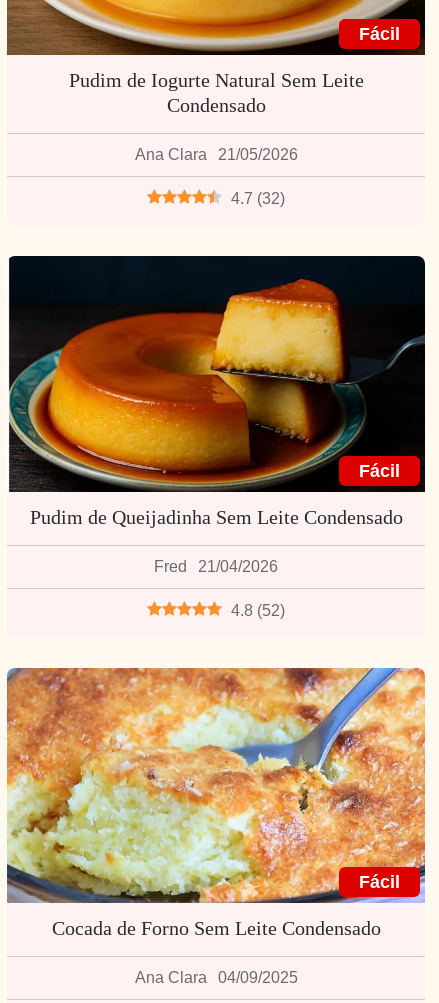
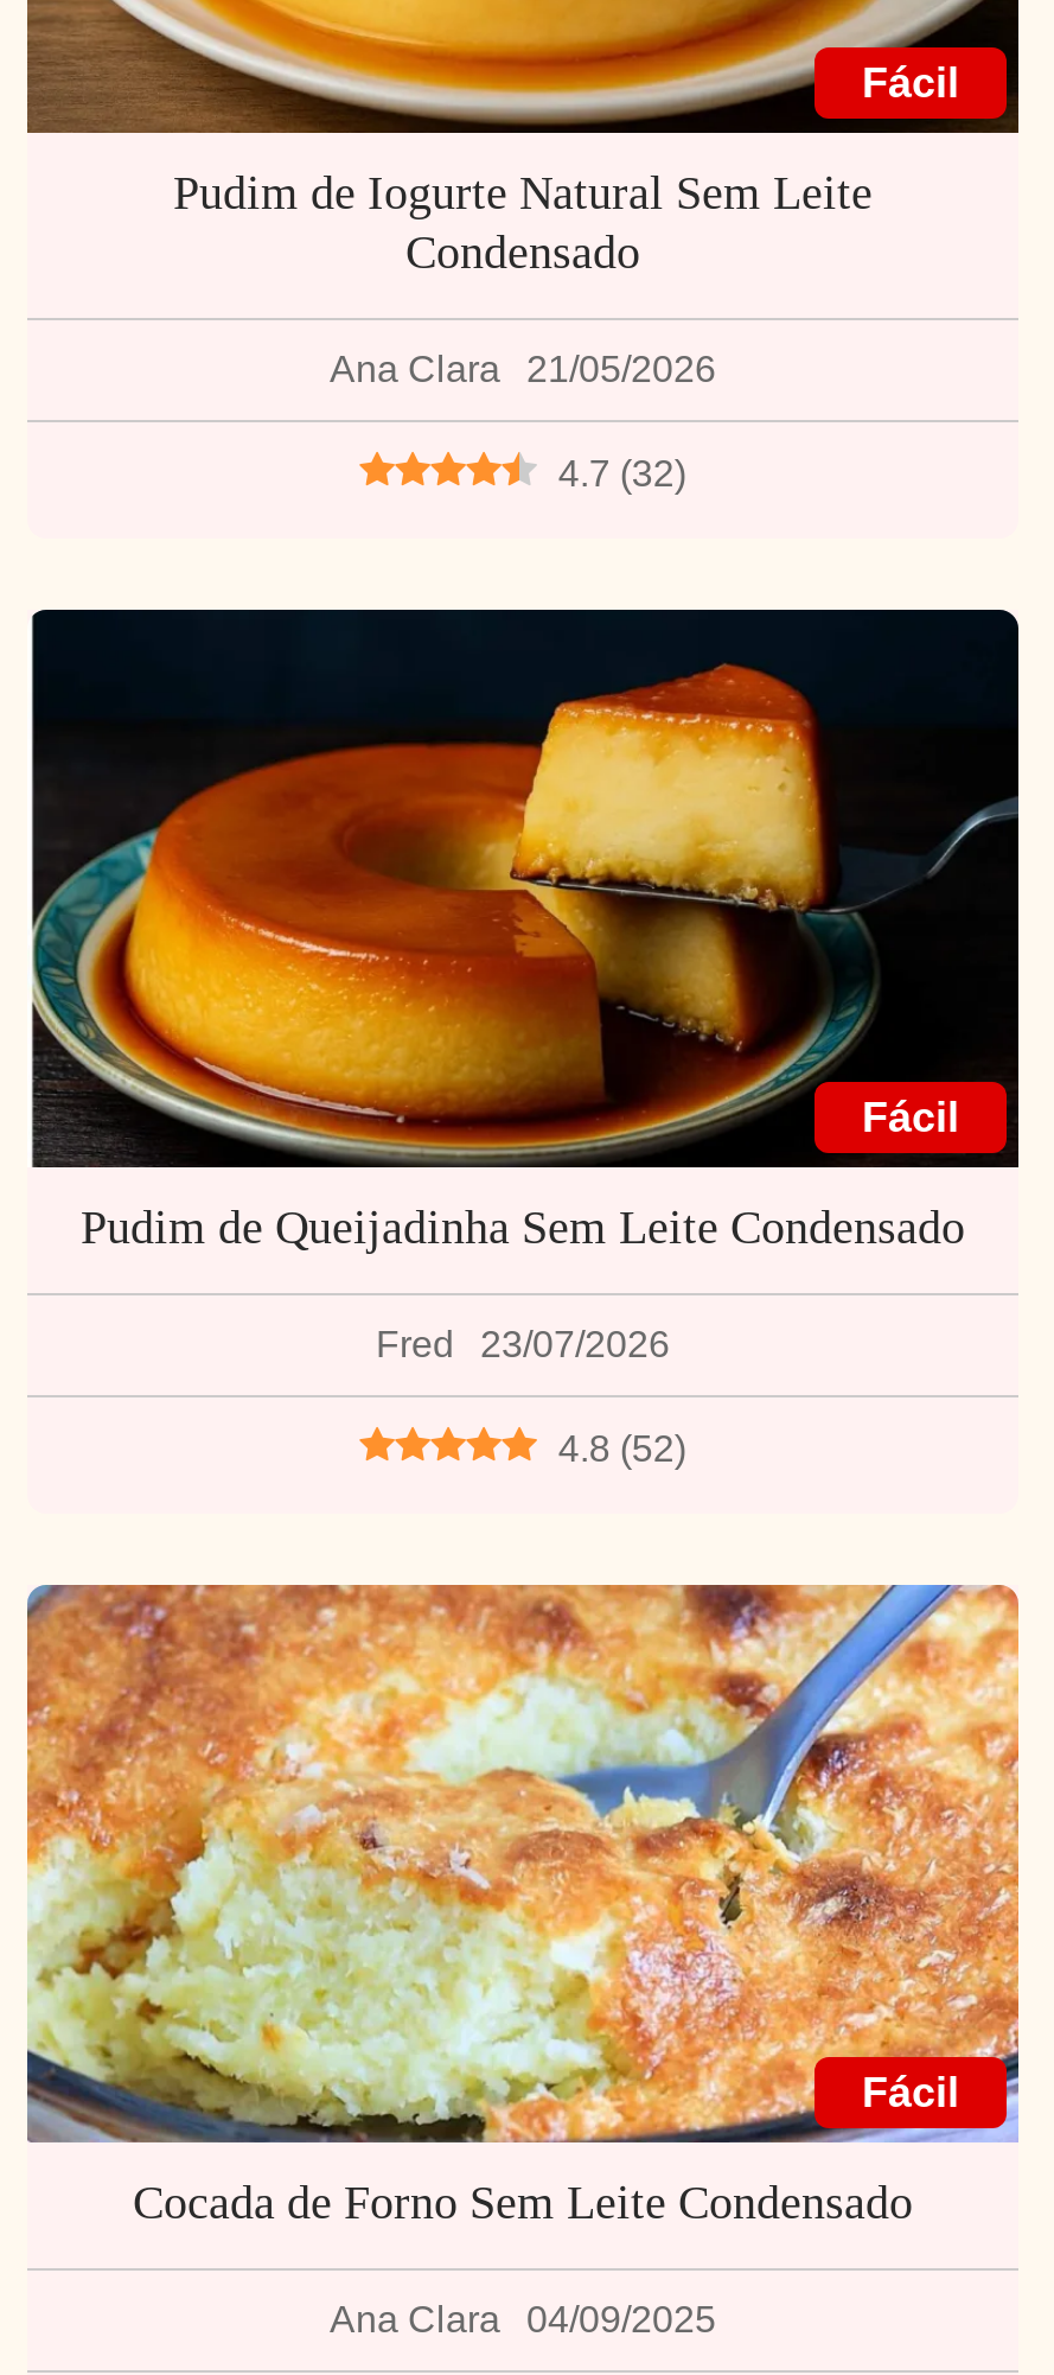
[154,557,278,574] Fred 21/04/2026 -> [376,1323,670,1363] Fred 23/07/2026

